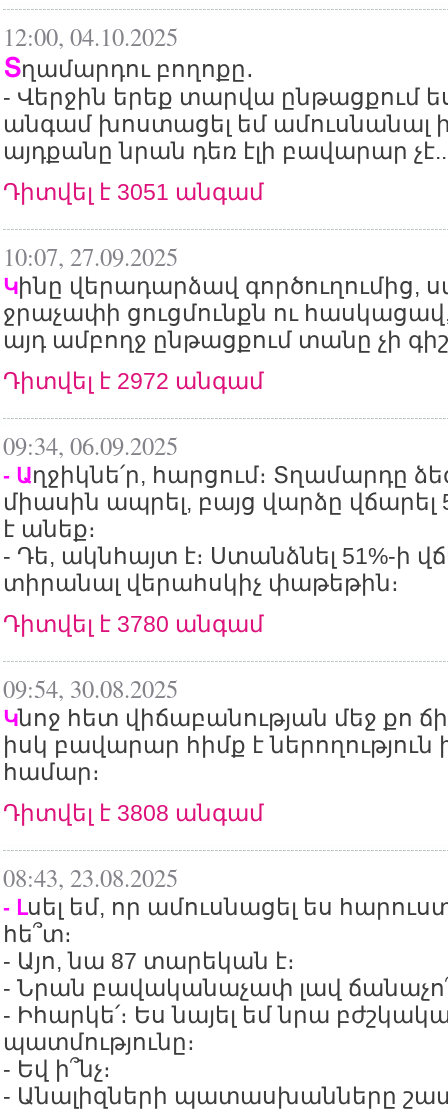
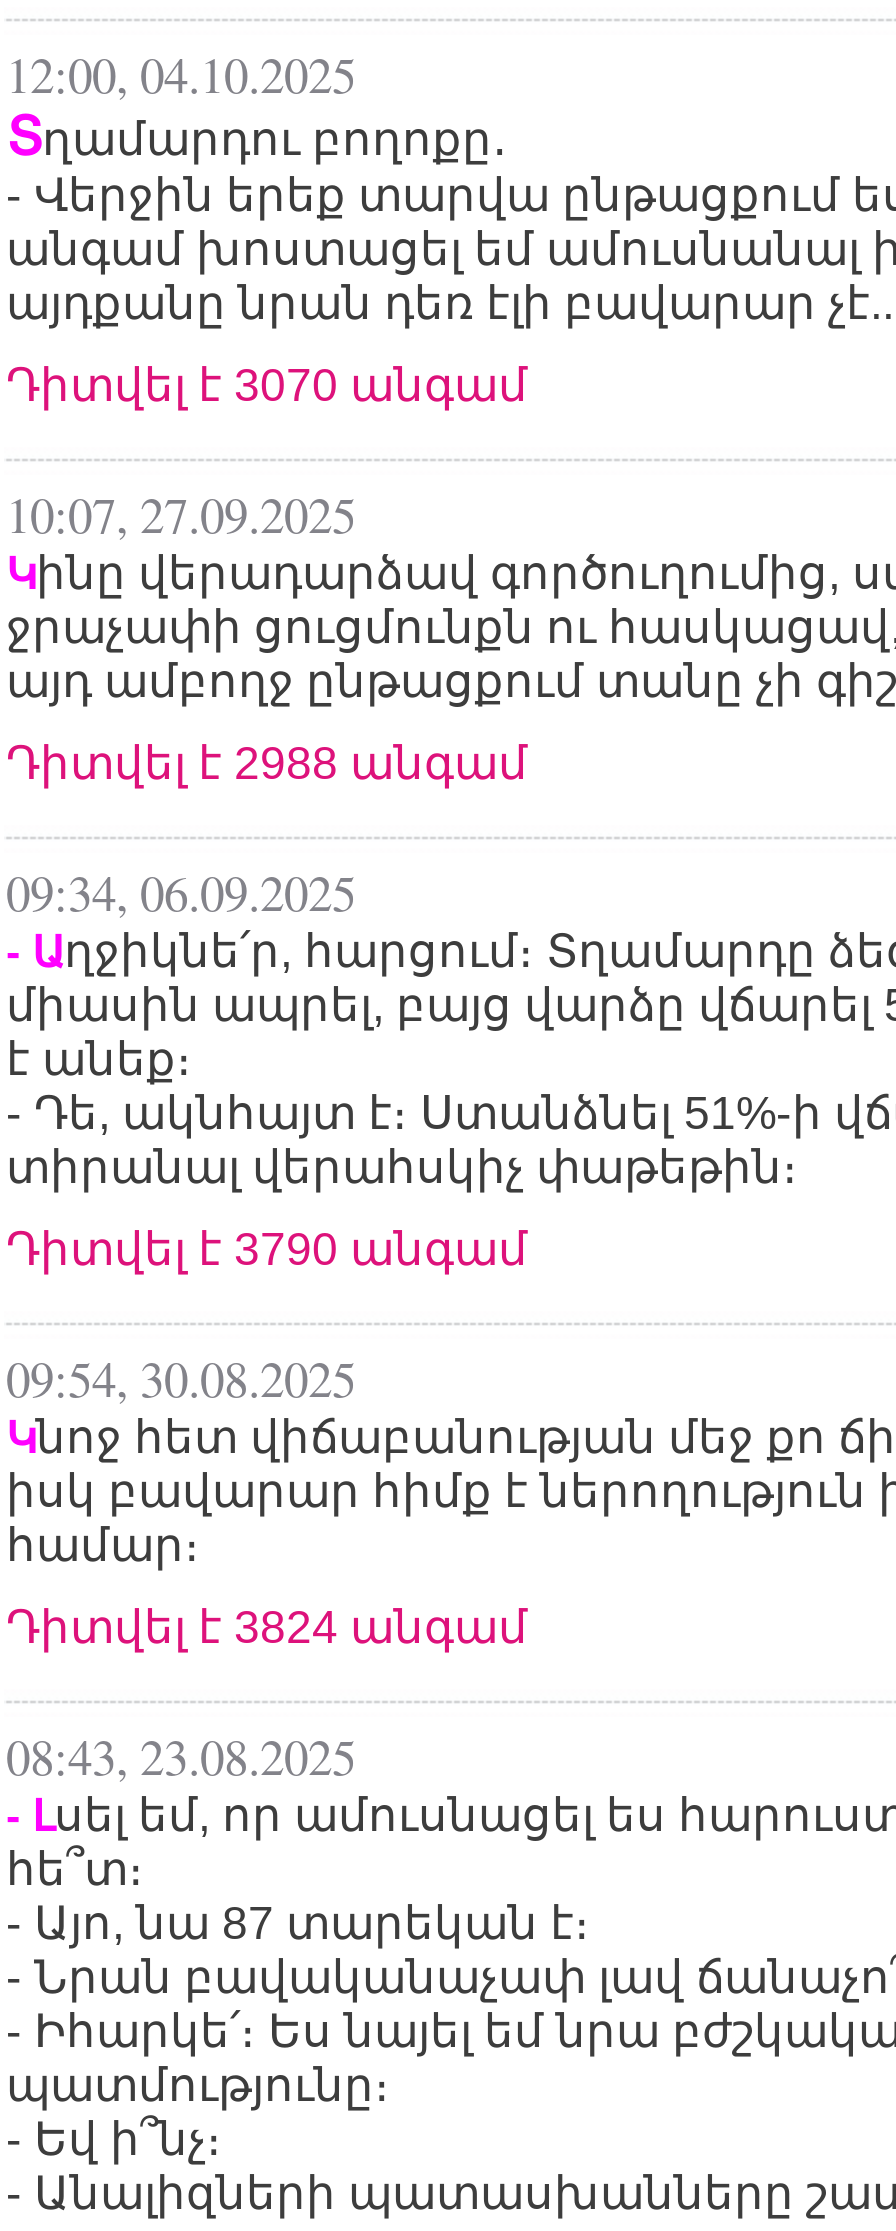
[3,179,264,205] Դիտվել է 3051 անգամ -> [6,359,528,411] Դիտվել է 3070 անգամ
[3,368,264,394] Դիտվել է 2972 անգամ -> [6,737,528,789] Դիտվել է 2988 անգամ
[3,611,264,637] Դիտվել է 3780 անգամ -> [6,1223,528,1275] Դիտվել է 3790 անգամ
[3,800,264,826] Դիտվել է 3808 անգամ -> [6,1601,528,1653] Դիտվել է 3824 անգամ

